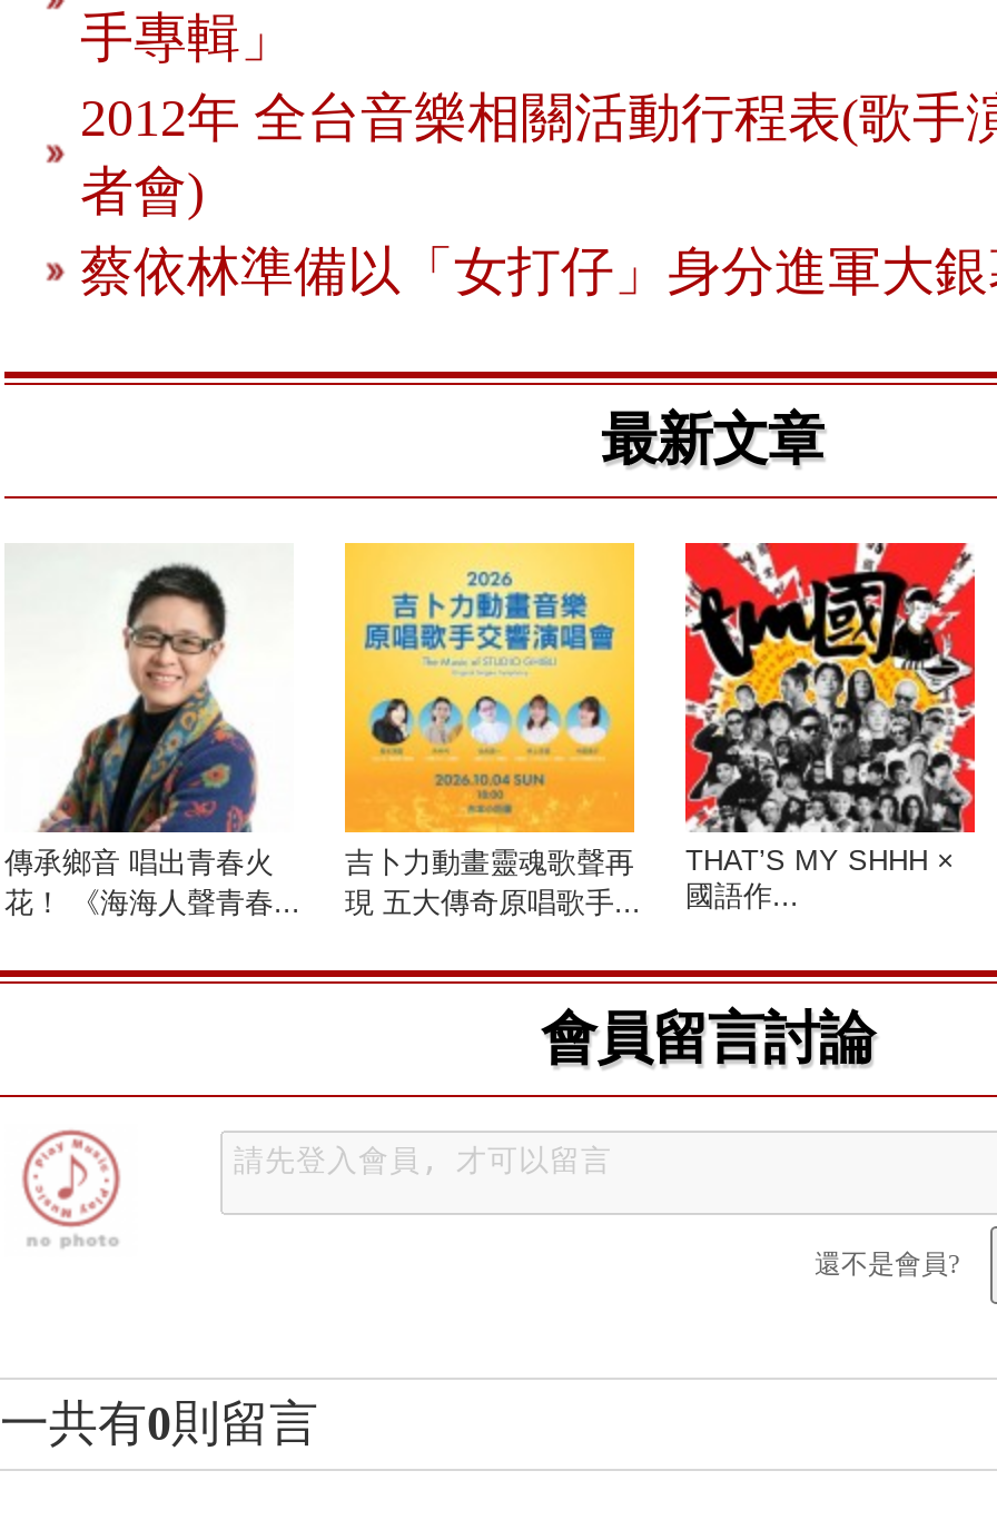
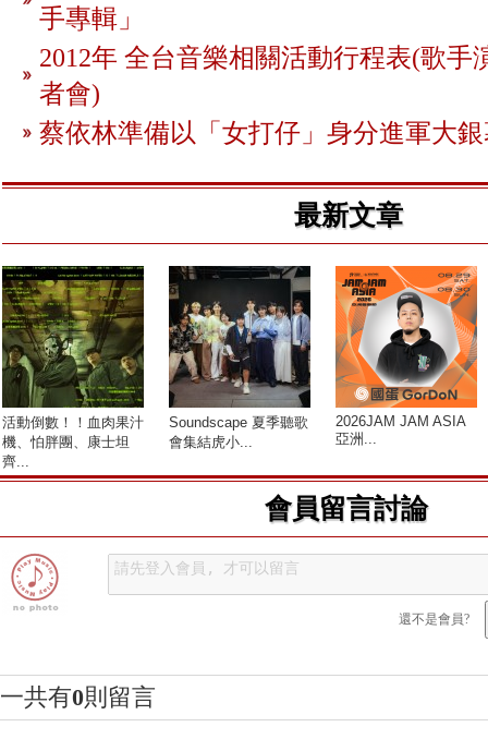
[4,543,300,919] [image] | 傳承鄉音 唱出青春火 | 花！ 《海海人聲青春... -> [2,265,145,470] [image] | 活動倒數！！血肉果汁 | 機、怕胖團、康士坦 | 齊...
[343,541,641,919] [image] | 吉卜力動畫靈魂歌聲再 | 現 五大傳奇原唱歌手... -> [168,265,312,450] [image] | Soundscape 夏季聽歌 | 會集結虎小...
[683,541,977,912] [image] | THAT’S MY SHHH × | 國語作... -> [334,265,478,447] [image] | 2026JAM JAM ASIA | 亞洲...

